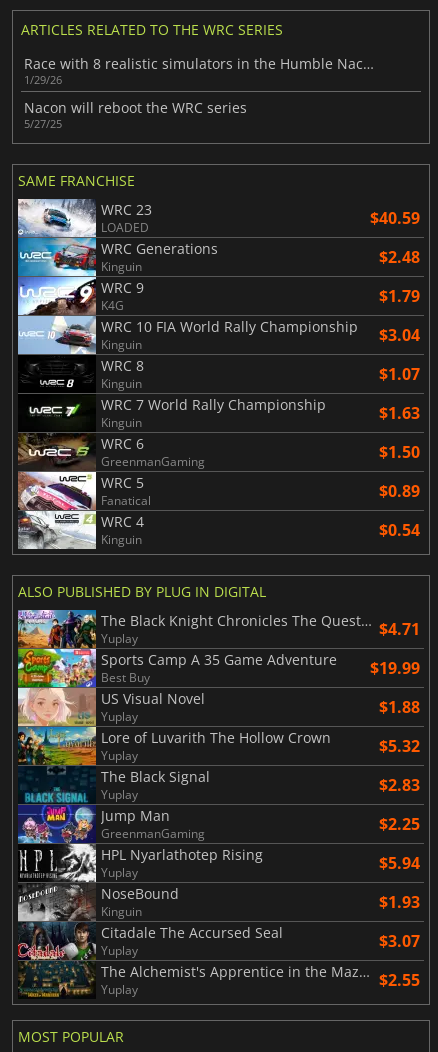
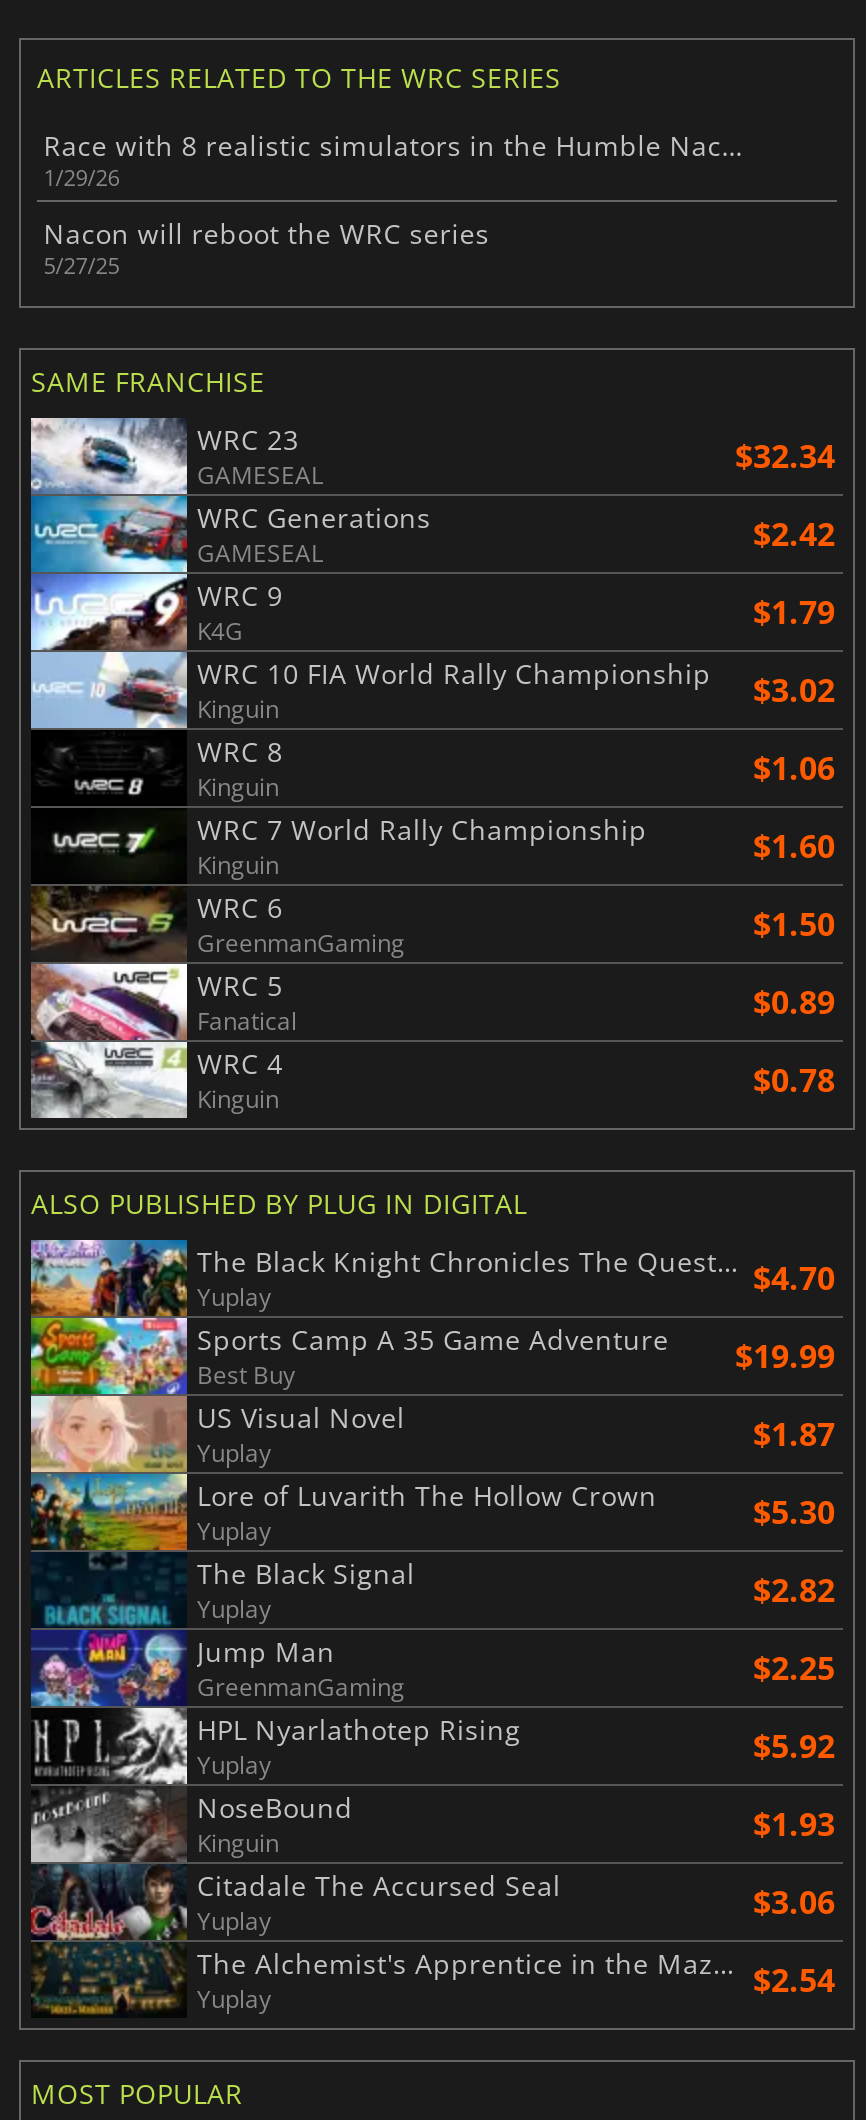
[101,207,420,236] LOADED | $40.59 -> [197,433,835,491] GAMESEAL | $32.34
[101,246,420,275] Kinguin | $2.48 -> [197,511,835,569] GAMESEAL | $2.42
[101,317,420,346] WRC 10 FIA World Rally Championship $3.04 -> [197,653,835,711] WRC 10 FIA World Rally Championship $3.02
[379,363,420,385] $1.07 -> [753,745,835,789] $1.06
[379,402,420,424] $1.63 -> [753,823,835,867] $1.60
[379,519,420,541] $0.54 -> [753,1057,835,1101] $0.78
[379,618,420,640] $4.71 -> [753,1255,835,1299] $4.70
[379,696,420,718] $1.88 -> [753,1411,835,1455] $1.87
[379,735,420,757] $5.32 -> [753,1489,835,1533] $5.30
[379,774,420,796] $2.83 -> [753,1567,835,1611] $2.82
[379,852,420,874] $5.94 -> [753,1723,835,1767] $5.92
[379,930,420,952] $3.07 -> [753,1879,835,1923] $3.06
[379,969,420,991] $2.55 -> [753,1957,835,2001] $2.54

